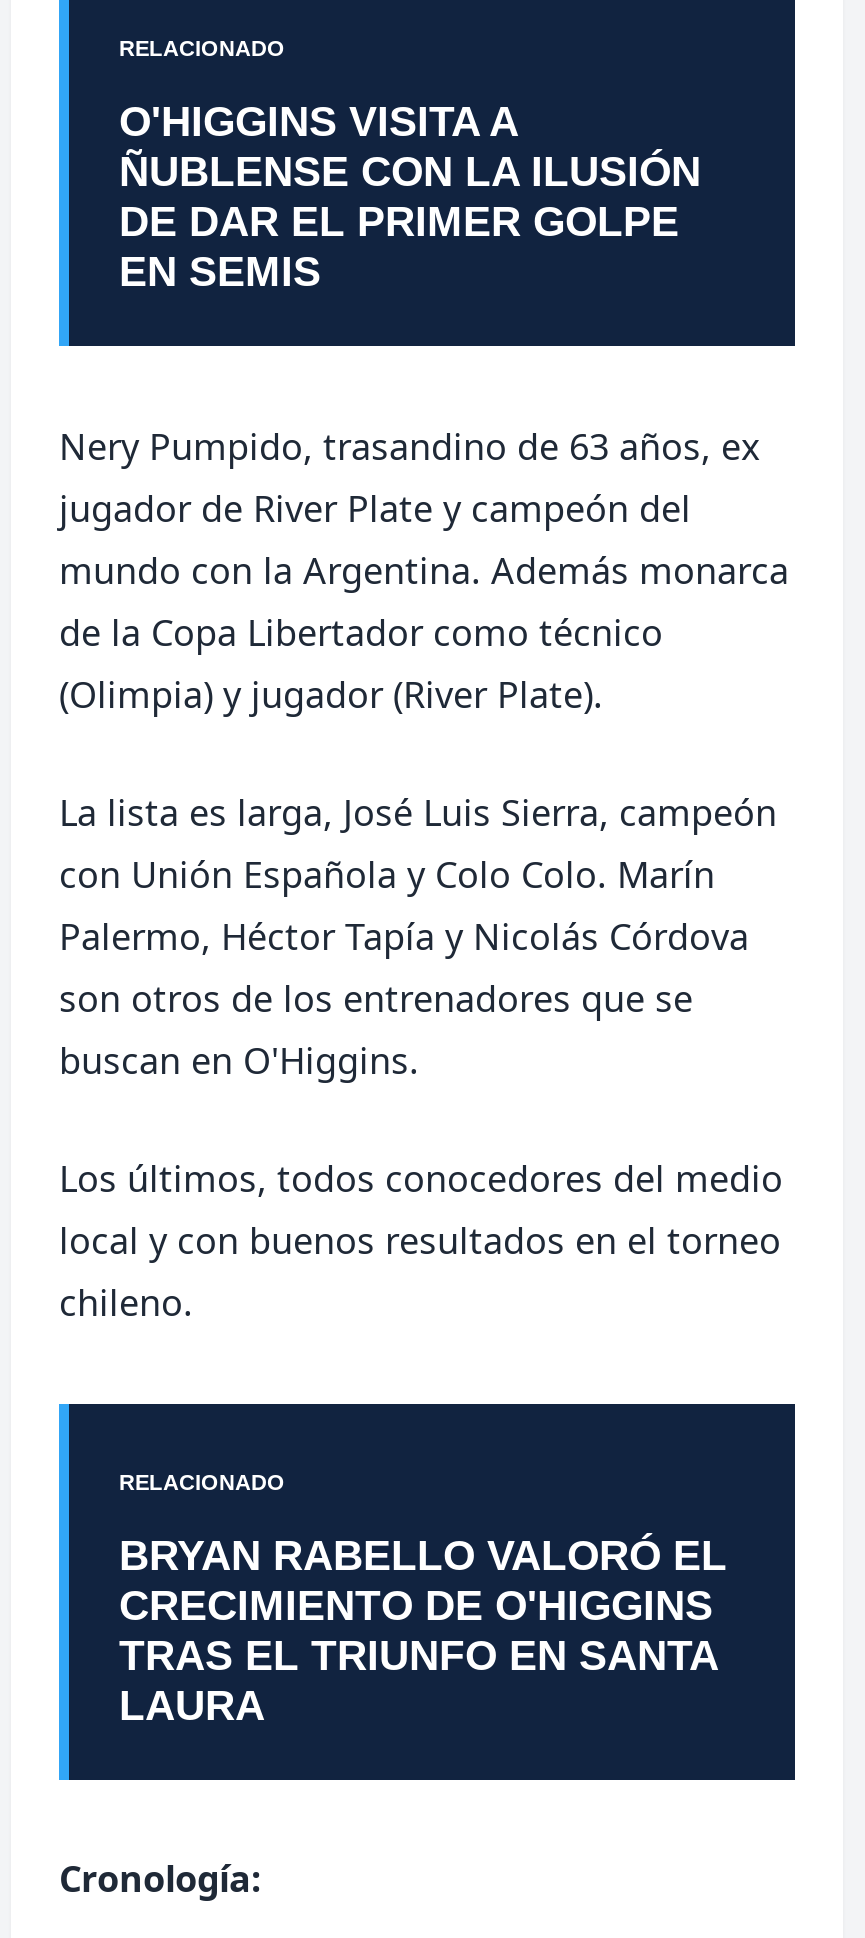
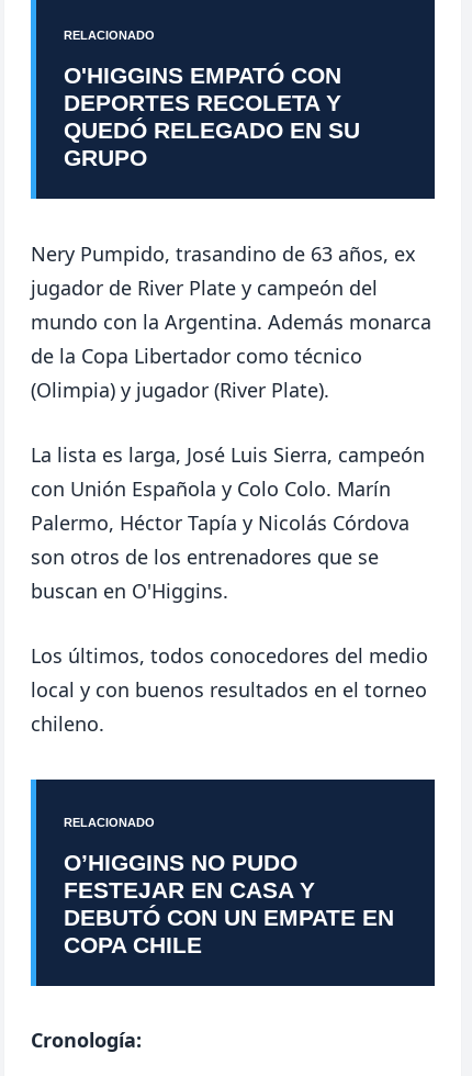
[119,98,701,294] O'HIGGINS VISITA A | ÑUBLENSE CON LA ILUSIÓN | DE DAR EL PRIMER GOLPE | EN SEMIS -> [64,62,360,170] O'HIGGINS EMPATÓ CON | DEPORTES RECOLETA Y | QUEDÓ RELEGADO EN SU | GRUPO
[119,1532,727,1728] BRYAN RABELLO VALORÓ EL | CRECIMIENTO DE O'HIGGINS | TRAS EL TRIUNFO EN SANTA | LAURA -> [64,850,394,957] O’HIGGINS NO PUDO | FESTEJAR EN CASA Y | DEBUTÓ CON UN EMPATE EN | COPA CHILE

